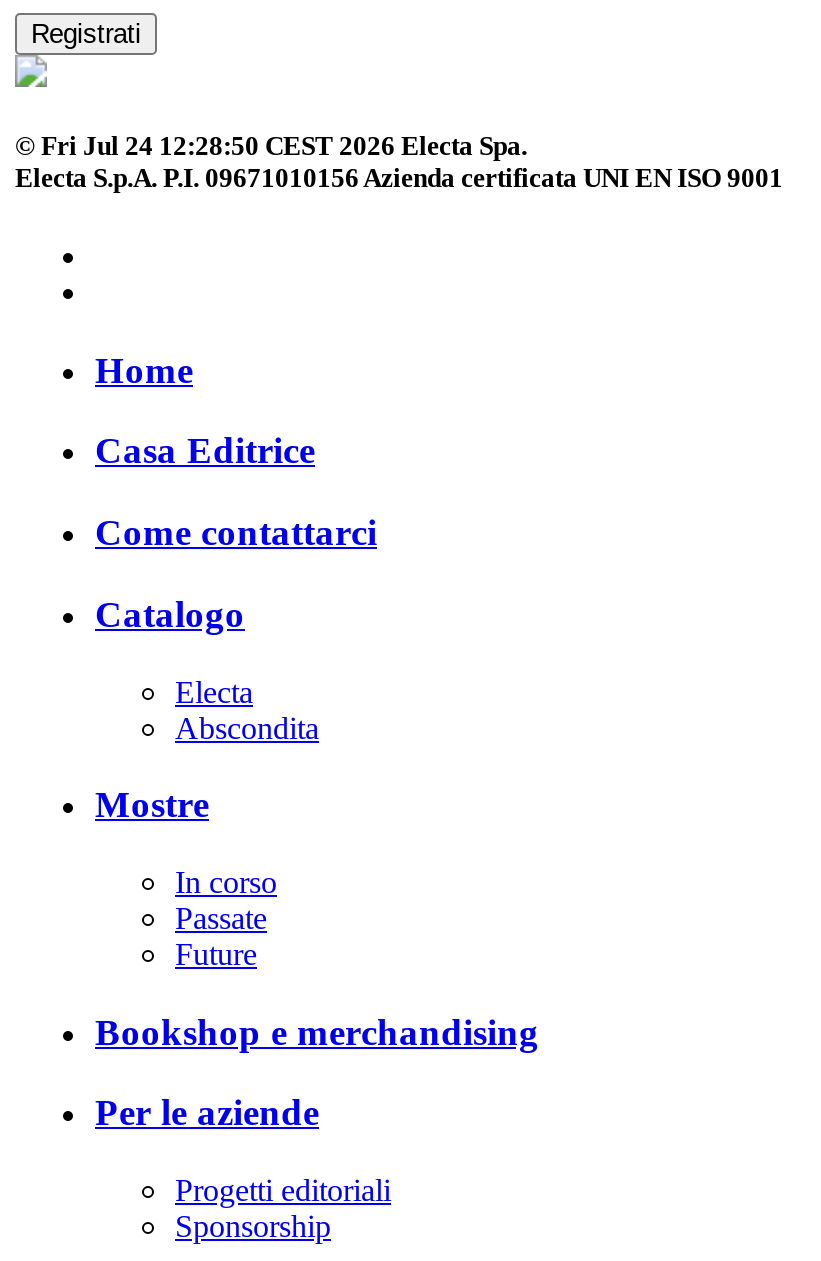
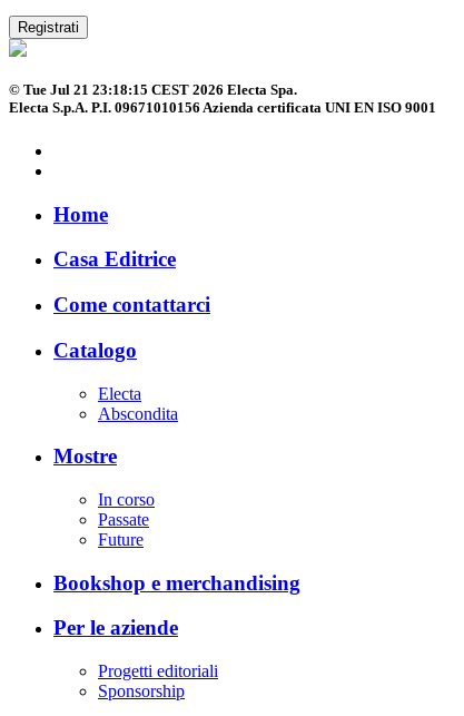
[15,131,527,161] © Fri Jul 24 12:28:50 CEST 2026 Electa Spa. -> [9,81,297,98] © Tue Jul 21 23:18:15 CEST 2026 Electa Spa.

